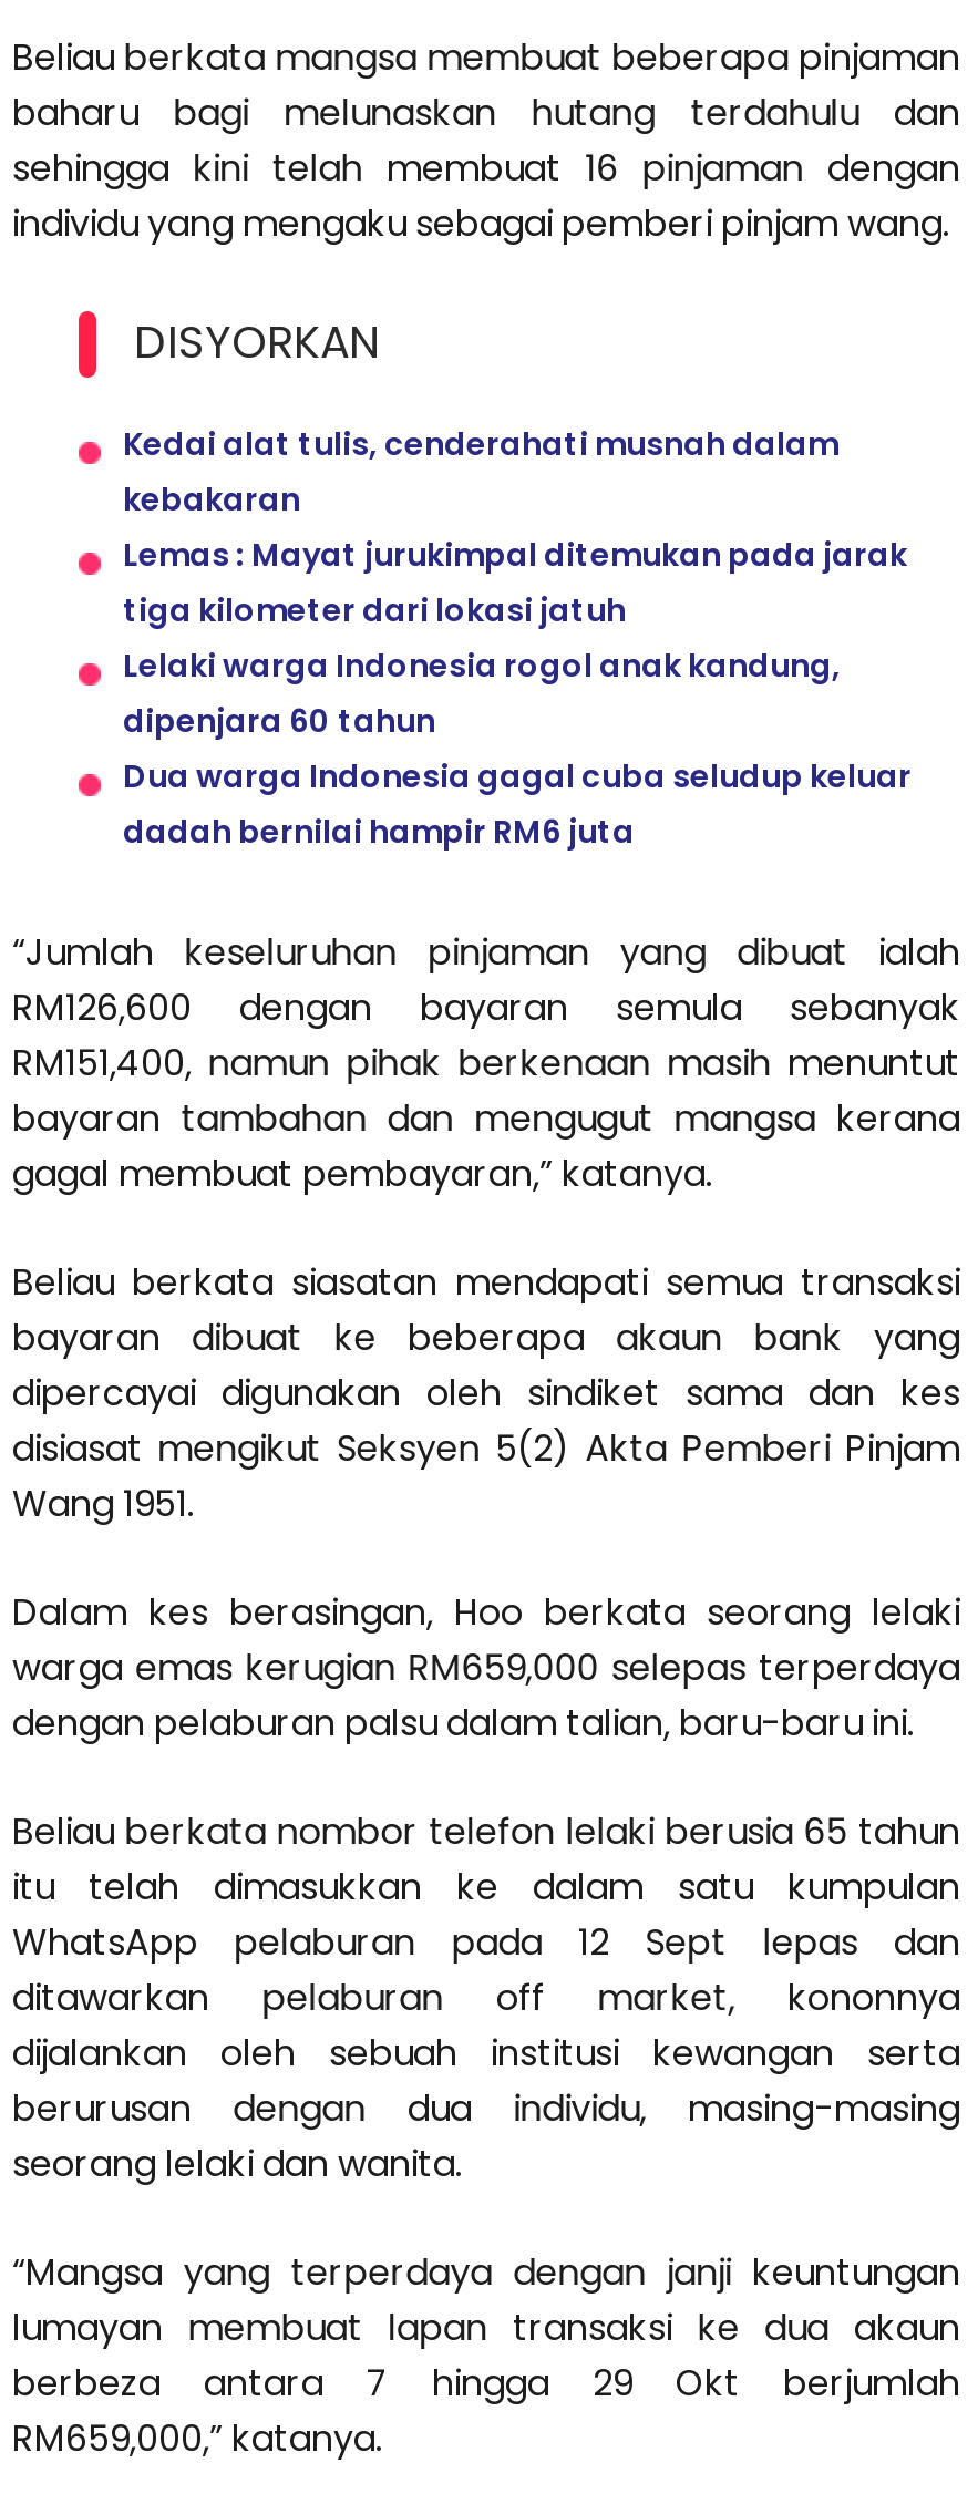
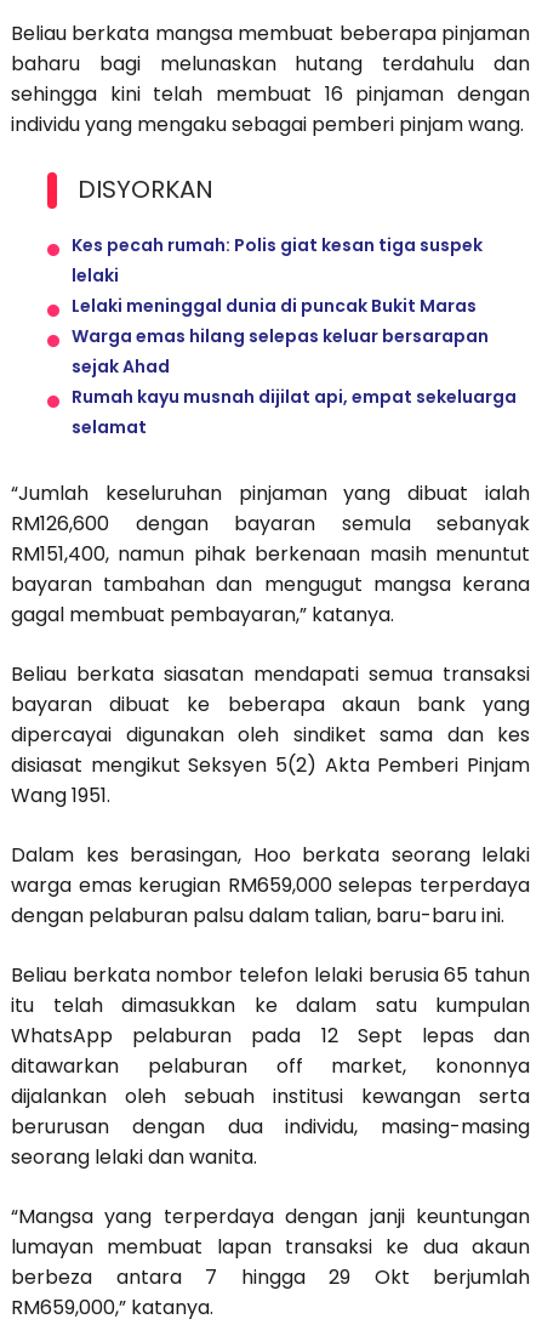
[123,423,912,855] Kedai alat tulis, cenderahati musnah dalam | kebakaran | Lemas : Mayat jurukimpal ditemukan pada jarak | tiga kilometer dari lokasi jatuh | Lelaki warga Indonesia rogol anak kandung, | dipenjara 60 tahun | Dua warga Indonesia gagal cuba seludup keluar | dadah bernilai hampir RM6 juta -> [72,234,517,440] Kes pecah rumah: Polis giat kesan tiga suspek | lelaki | Lelaki meninggal dunia di puncak Bukit Maras | Warga emas hilang selepas keluar bersarapan | sejak Ahad | Rumah kayu musnah dijilat api, empat sekeluarga | selamat

